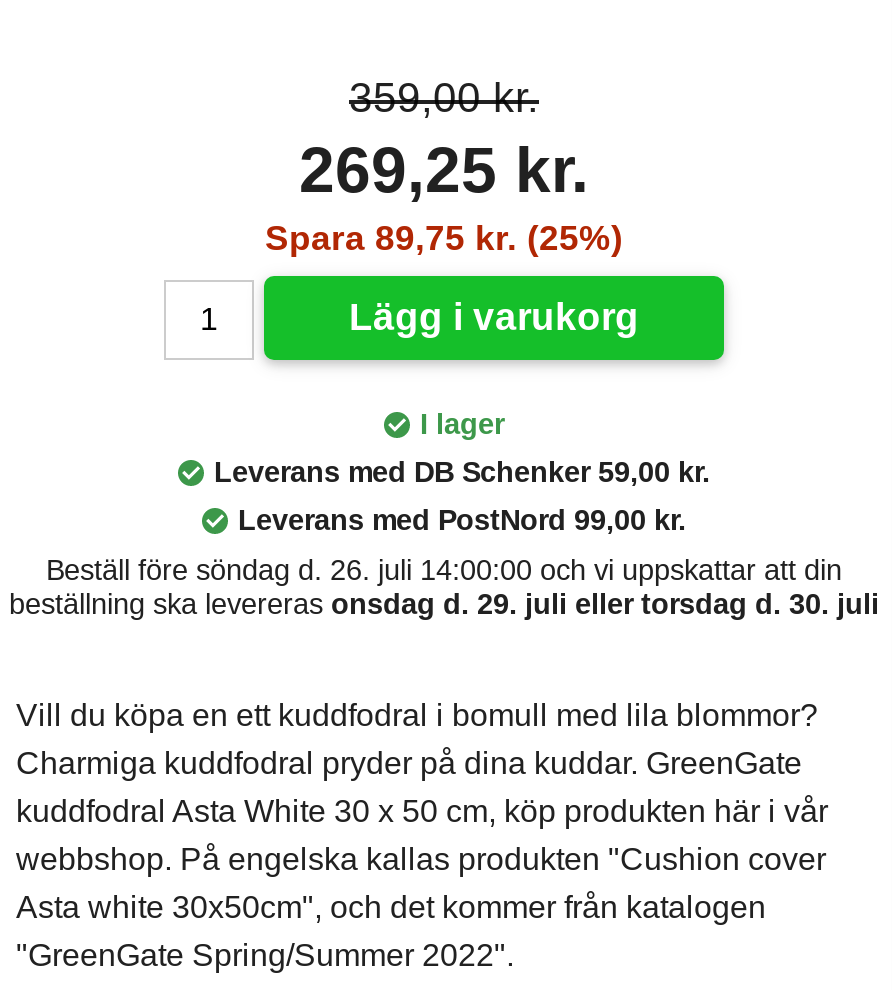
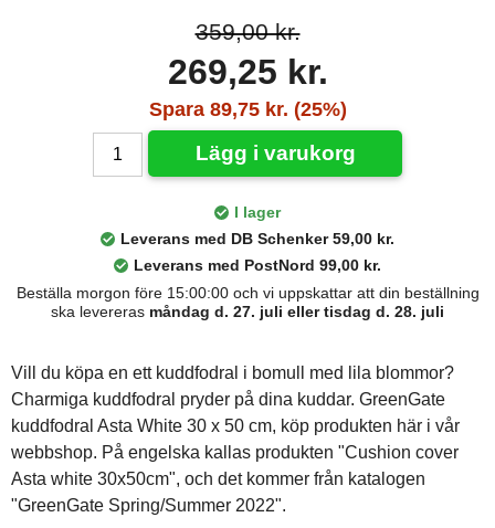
[9,554,879,620] Beställ före söndag d. 26. juli 14:00:00 och vi uppskattar att din | beställning ska levereras onsdag d. 29. juli eller torsdag d. 30. juli -> [16,284,479,320] Beställa morgon före 15:00:00 och vi uppskattar att din beställning | ska levereras måndag d. 27. juli eller tisdag d. 28. juli

